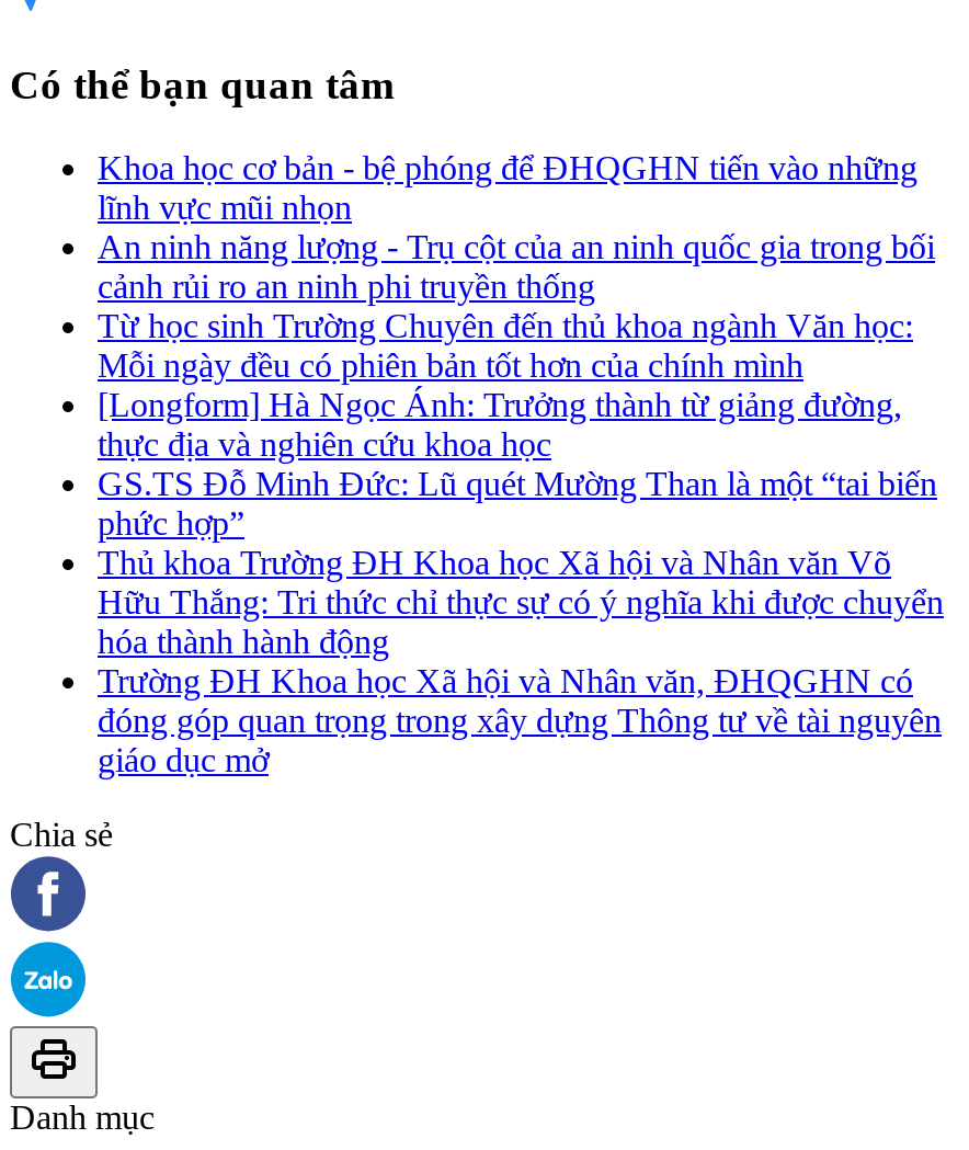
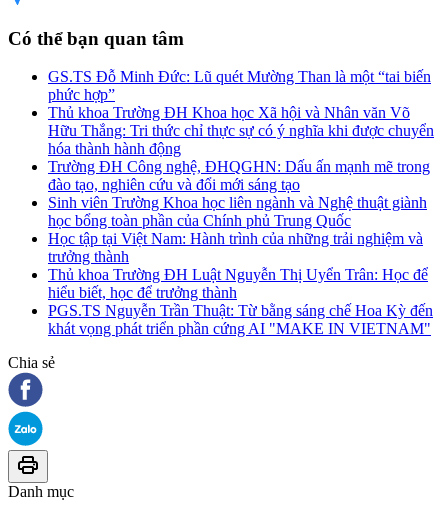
[98,150,935,464] Khoa học cơ bản - bệ phóng để ĐHQGHN tiến vào những | lĩnh vực mũi nhọn | An ninh năng lượng - Trụ cột của an ninh quốc gia trong bối | cảnh rủi ro an ninh phi truyền thống | Từ học sinh Trường Chuyên đến thủ khoa ngành Văn học: | Mỗi ngày đều có phiên bản tốt hơn của chính mình | [Longform] Hà Ngọc Ánh: Trưởng thành từ giảng đường, | thực địa và nghiên cứu khoa học -> none
moved [98,466,944,661] -> [48,68,434,157]: GS.TS Đỗ Minh Đức: Lũ quét Mường Than là một “tai biến | phức hợp” | Thủ khoa Trường ĐH Khoa học Xã hội và Nhân văn Võ | Hữu Thắng: Tri thức chỉ thực sự có ý nghĩa khi được chuyển | hóa thành hành động
[98,663,942,779] Trường ĐH Khoa học Xã hội và Nhân văn, ĐHQGHN có | đóng góp quan trọng trong xây dựng Thông tư về tài nguyên | giáo dục mở -> [48,158,433,337] Trường ĐH Công nghệ, ĐHQGHN: Dấu ấn mạnh mẽ trong | đào tạo, nghiên cứu và đổi mới sáng tạo | Sinh viên Trường Khoa học liên ngành và Nghệ thuật giành | học bổng toàn phần của Chính phủ Trung Quốc | Học tập tại Việt Nam: Hành trình của những trải nghiệm và | trưởng thành | Thủ khoa Trường ĐH Luật Nguyễn Thị Uyển Trân: Học để | hiểu biết, học để trưởng thành | PGS.TS Nguyễn Trần Thuật: Từ bằng sáng chế Hoa Kỳ đến | khát vọng phát triển phần cứng AI "MAKE IN VIETNAM"

